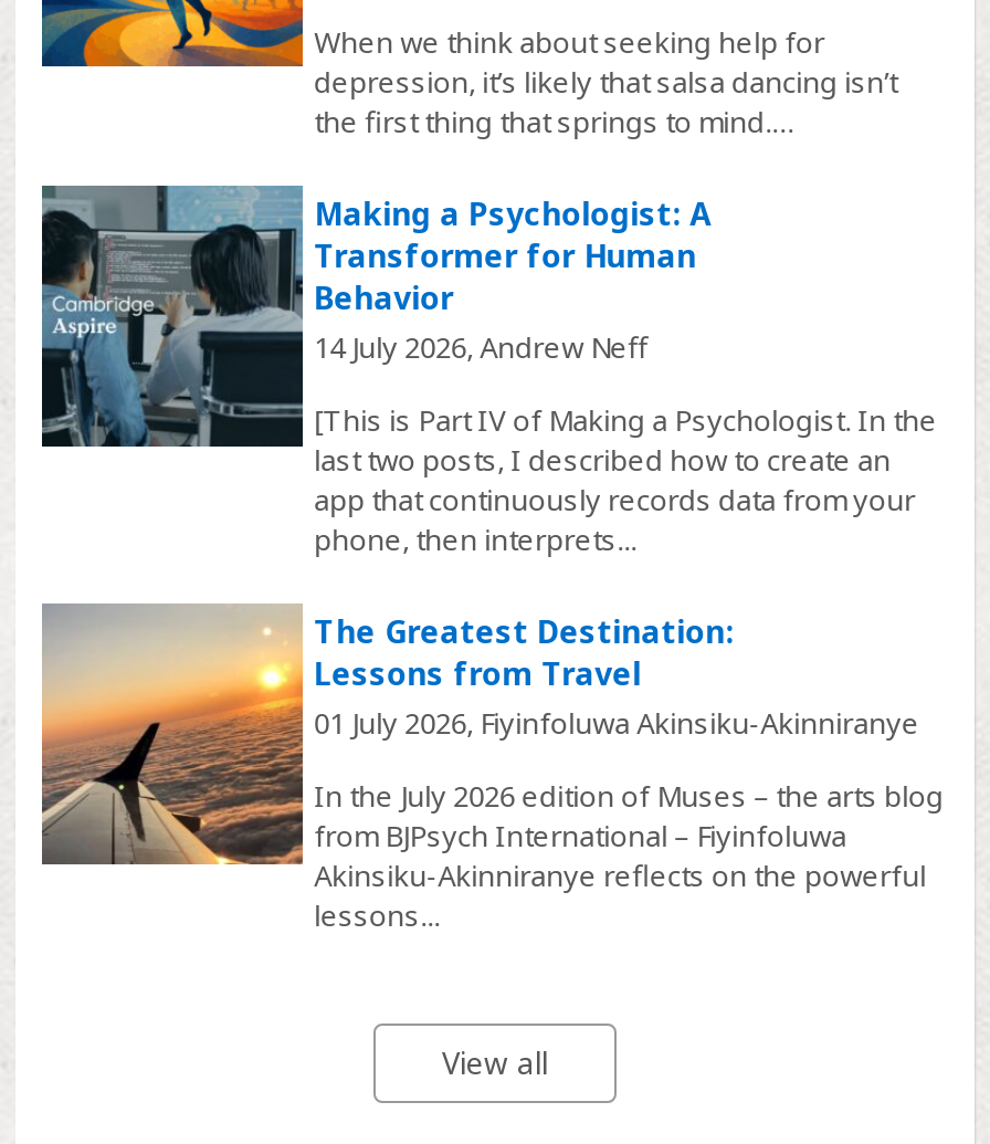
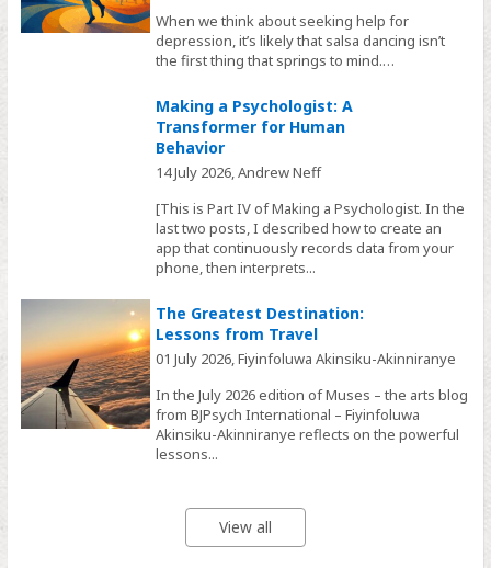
[40,183,305,449] [image] -> none

